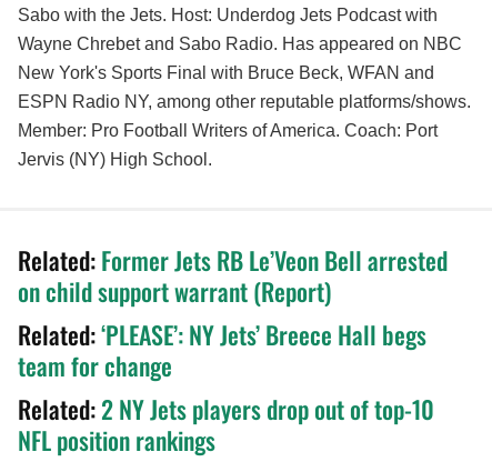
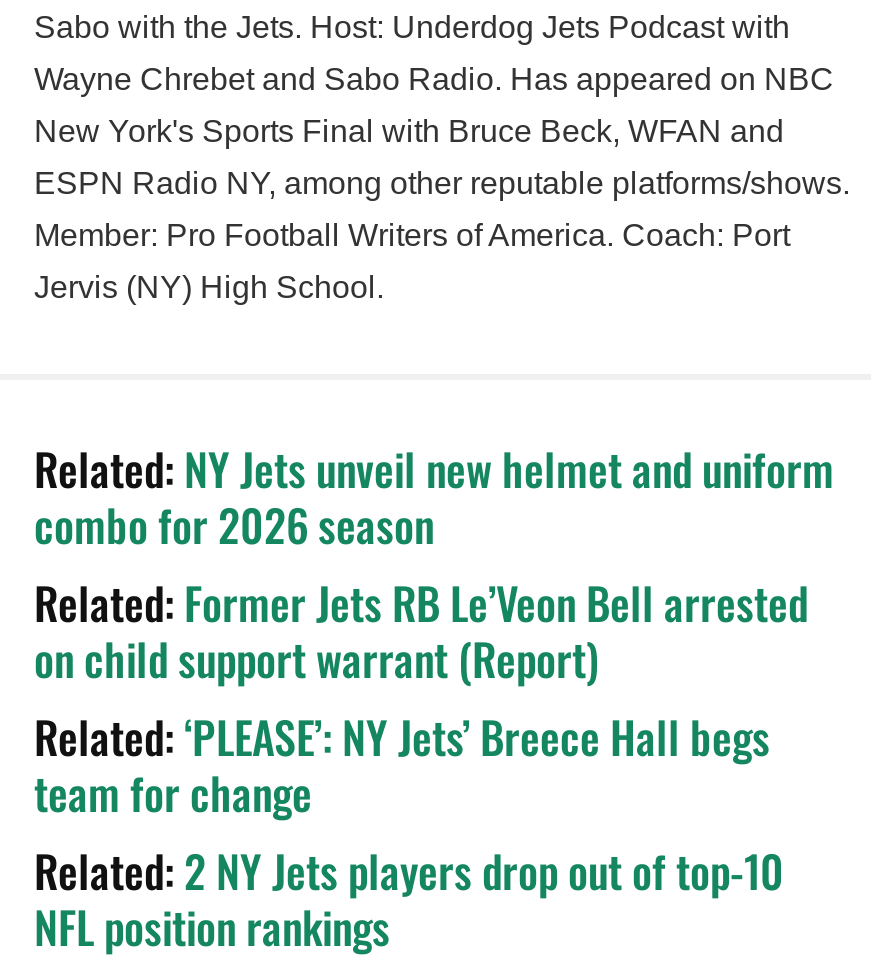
none -> [34,435,834,555] Related: NY Jets unveil new helmet and uniform | combo for 2026 season

